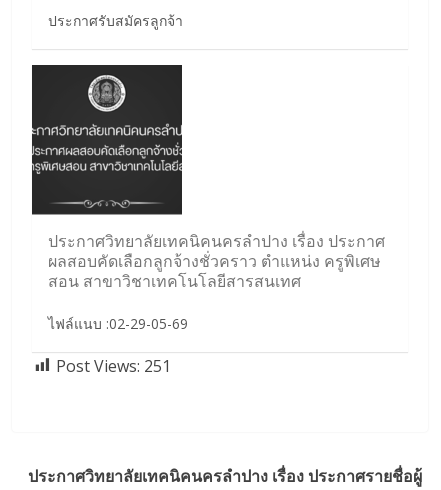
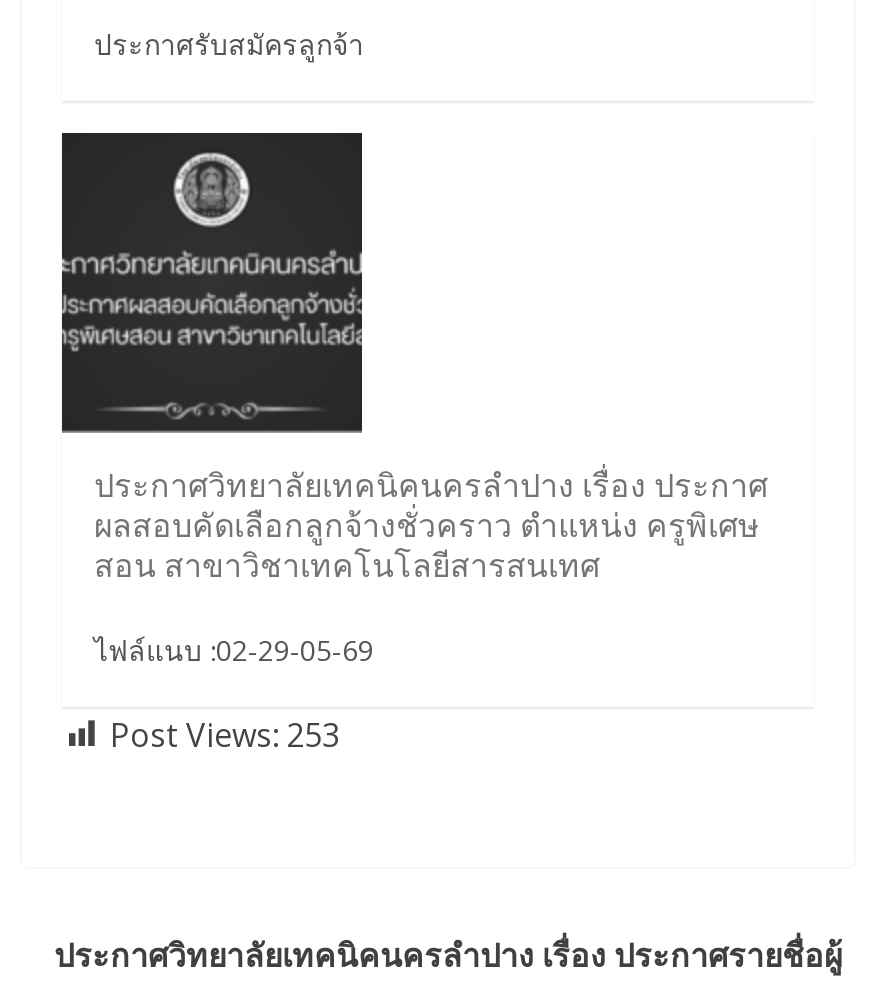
[56,355,171,377] Post Views: 251 -> [110,712,340,756] Post Views: 253

